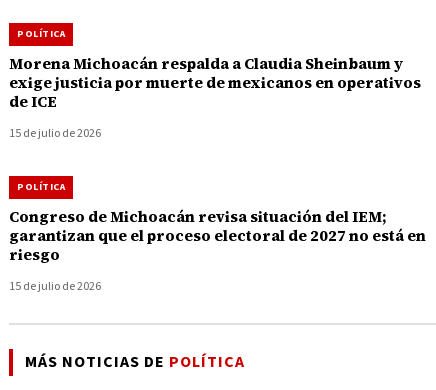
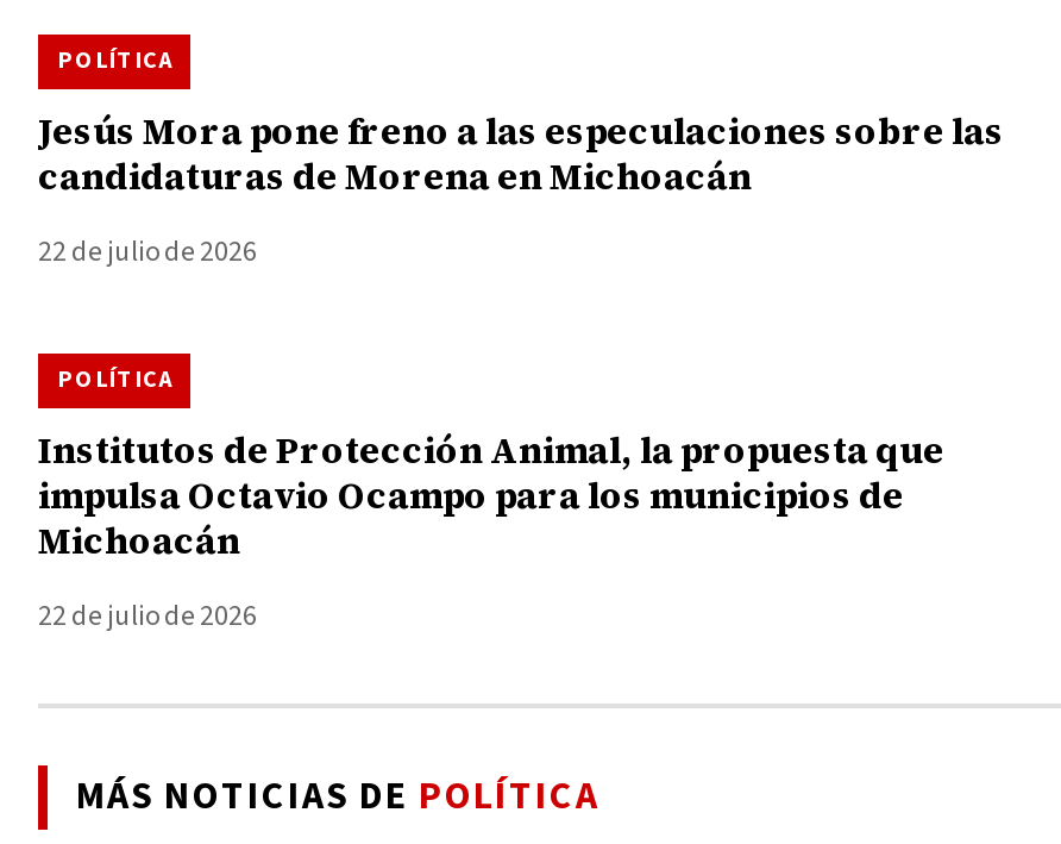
[9,53,421,112] Morena Michoacán respalda a Claudia Sheinbaum y | exige justicia por muerte de mexicanos en operativos | de ICE -> [38,107,1004,202] Jesús Mora pone freno a las especulaciones sobre las | candidaturas de Morena en Michoacán
[9,125,101,142] 15 de julio de 2026 -> [38,233,257,274] 22 de julio de 2026
[9,206,426,265] Congreso de Michoacán revisa situación del IEM; | garantizan que el proceso electoral de 2027 no está en | riesgo -> [38,426,944,566] Institutos de Protección Animal, la propuesta que | impulsa Octavio Ocampo para los municipios de | Michoacán
[9,278,101,295] 15 de julio de 2026 -> [38,597,257,638] 22 de julio de 2026

